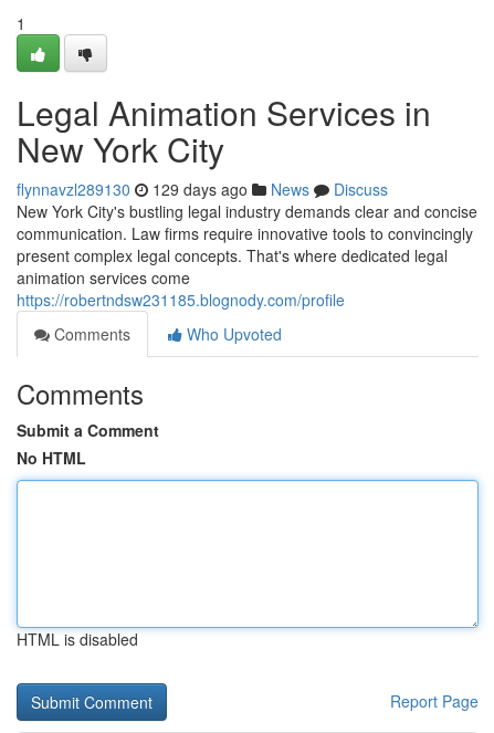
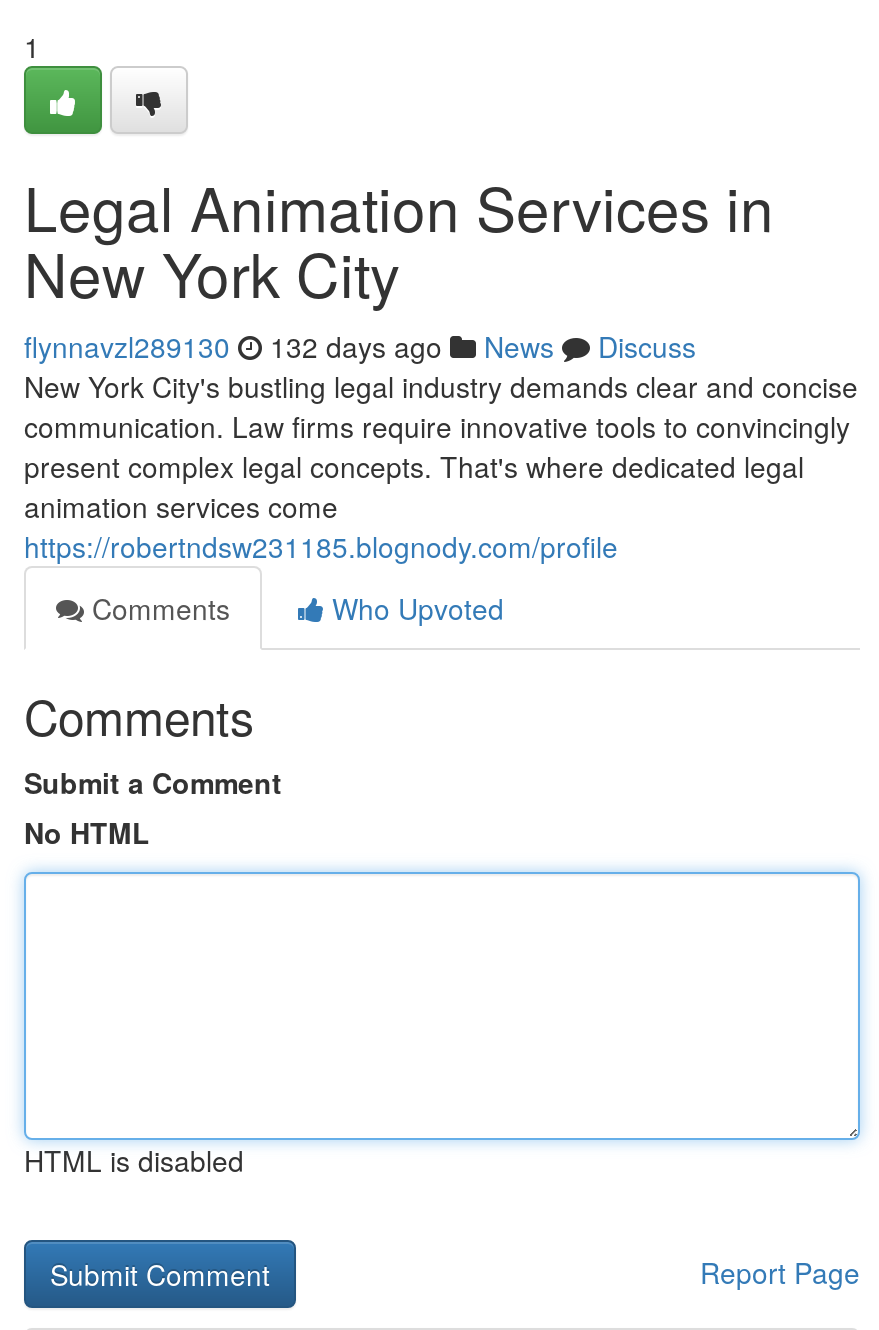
[17,178,388,200] flynnavzl289130 129 days ago News Discuss -> [24,326,696,366] flynnavzl289130 132 days ago News Discuss

